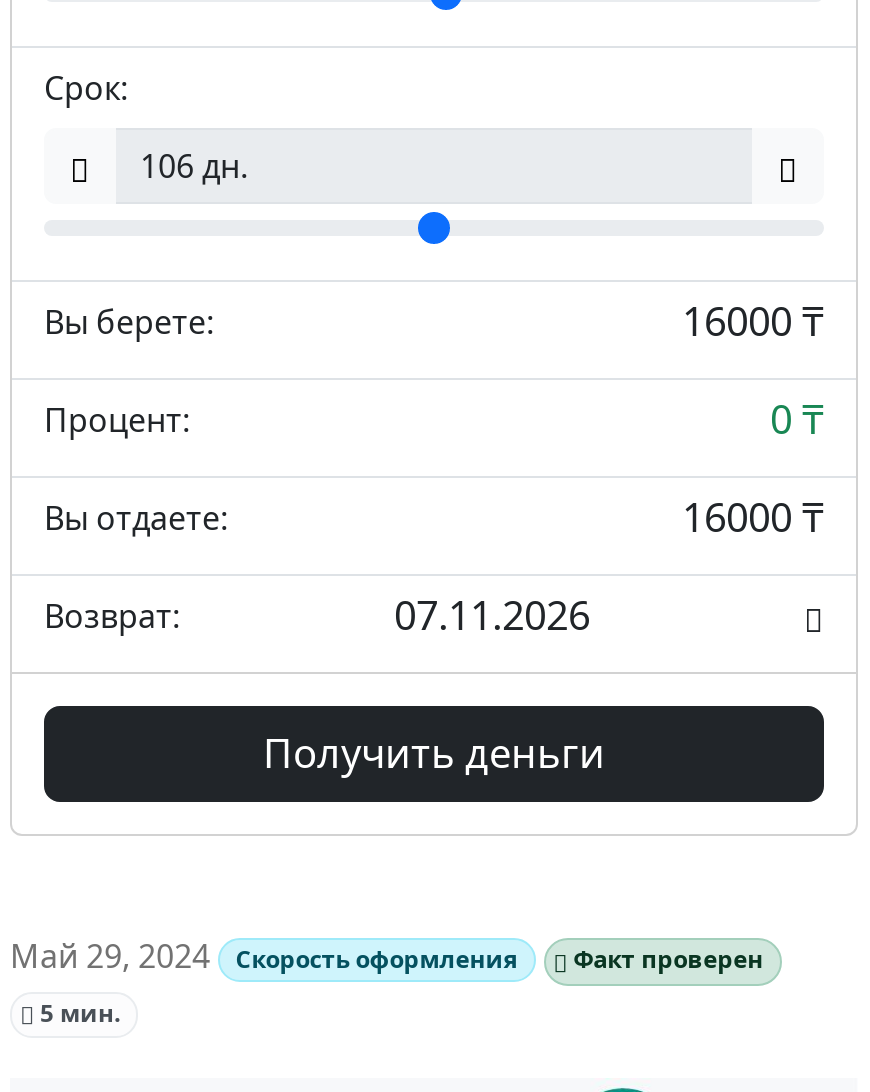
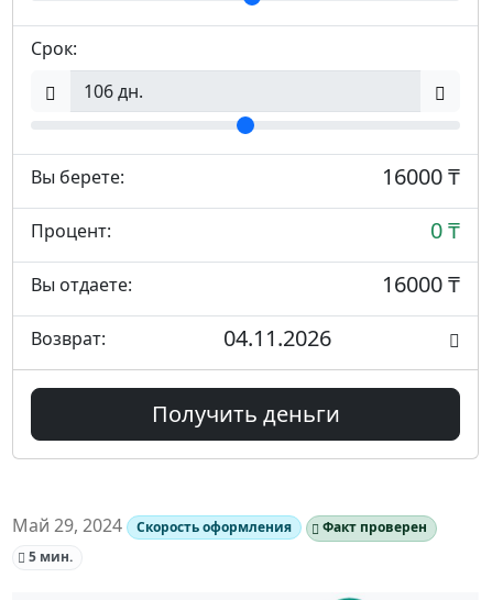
[394,588,590,642] 07.11.2026 -> [223,323,331,353] 04.11.2026

